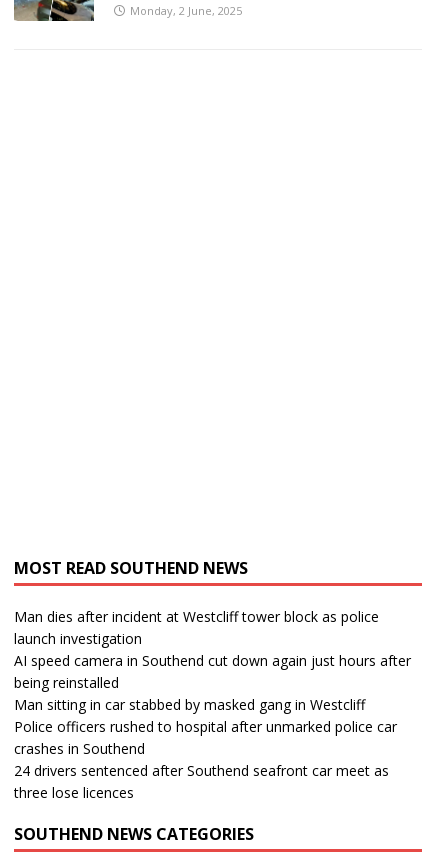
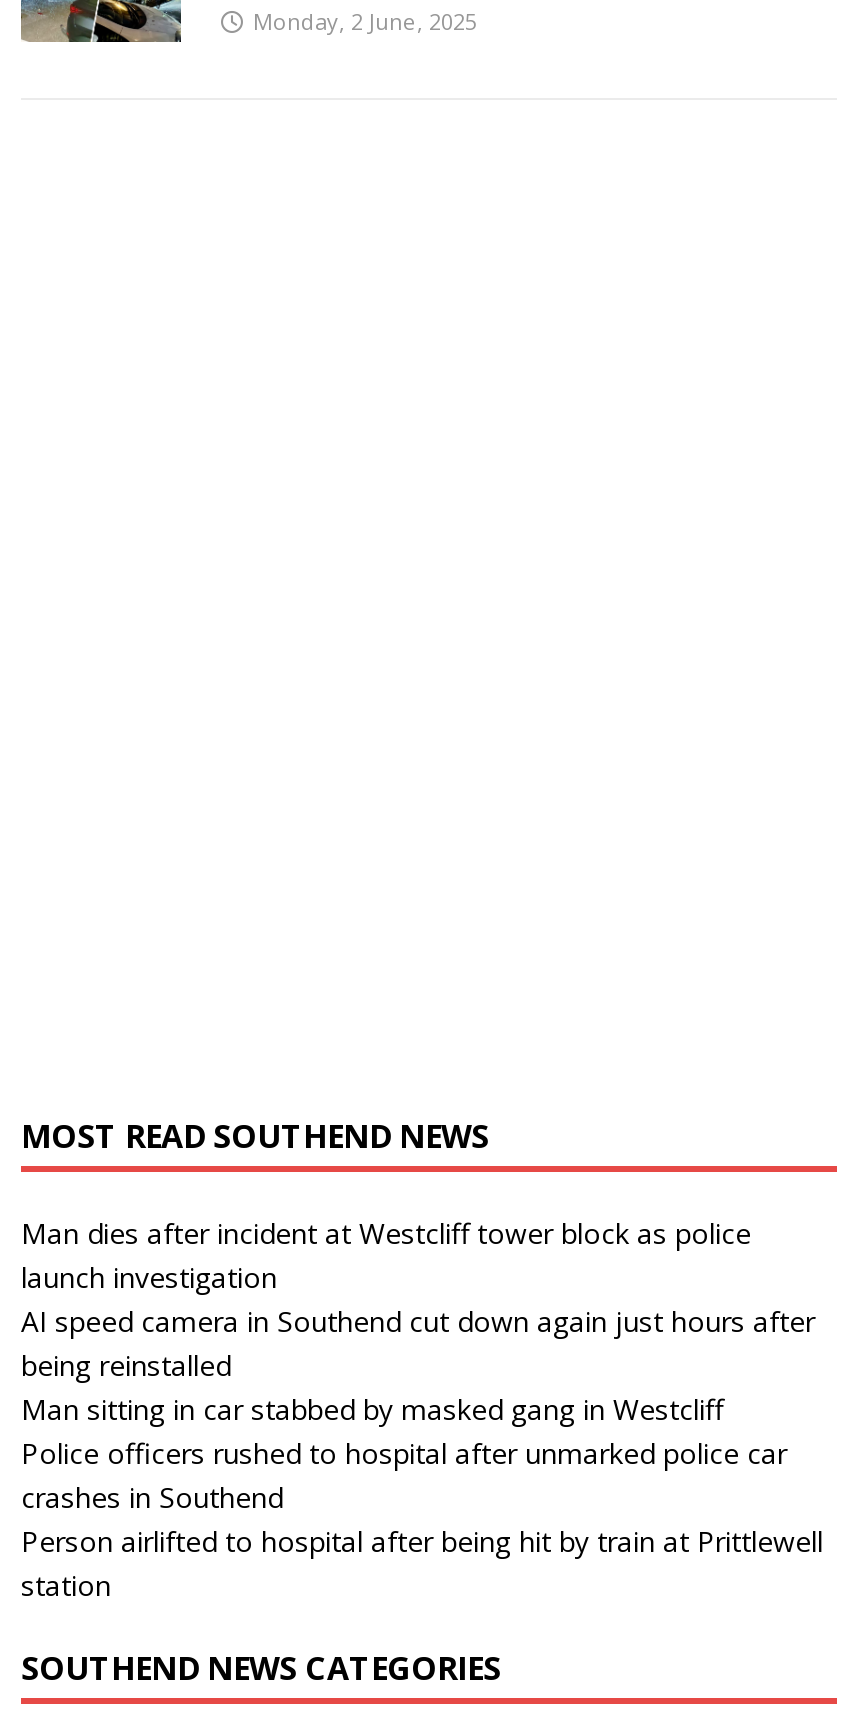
[14,761,389,802] 24 drivers sentenced after Southend seafront car meet as | three lose licences -> [21,1522,823,1604] Person airlifted to hospital after being hit by train at Prittlewell | station

